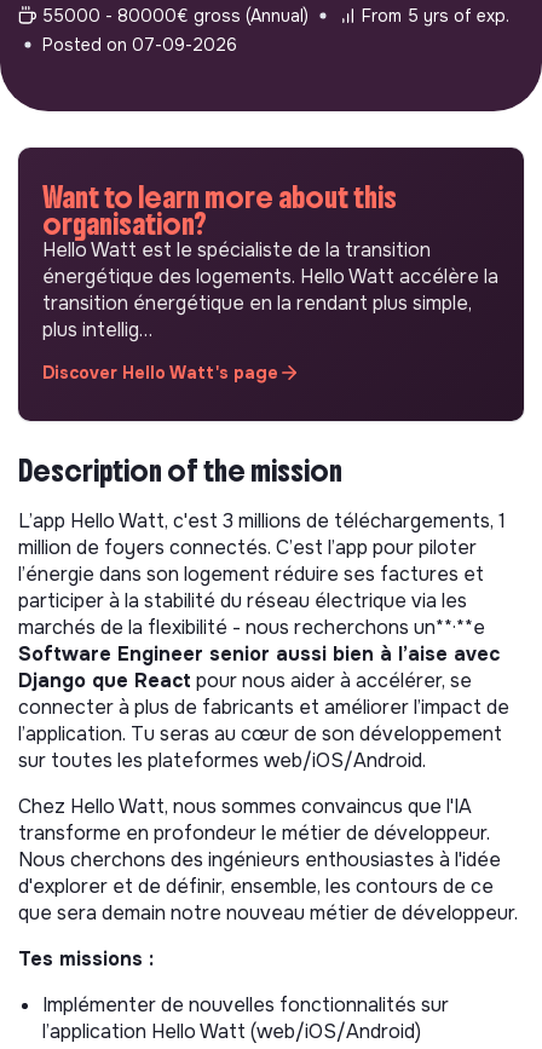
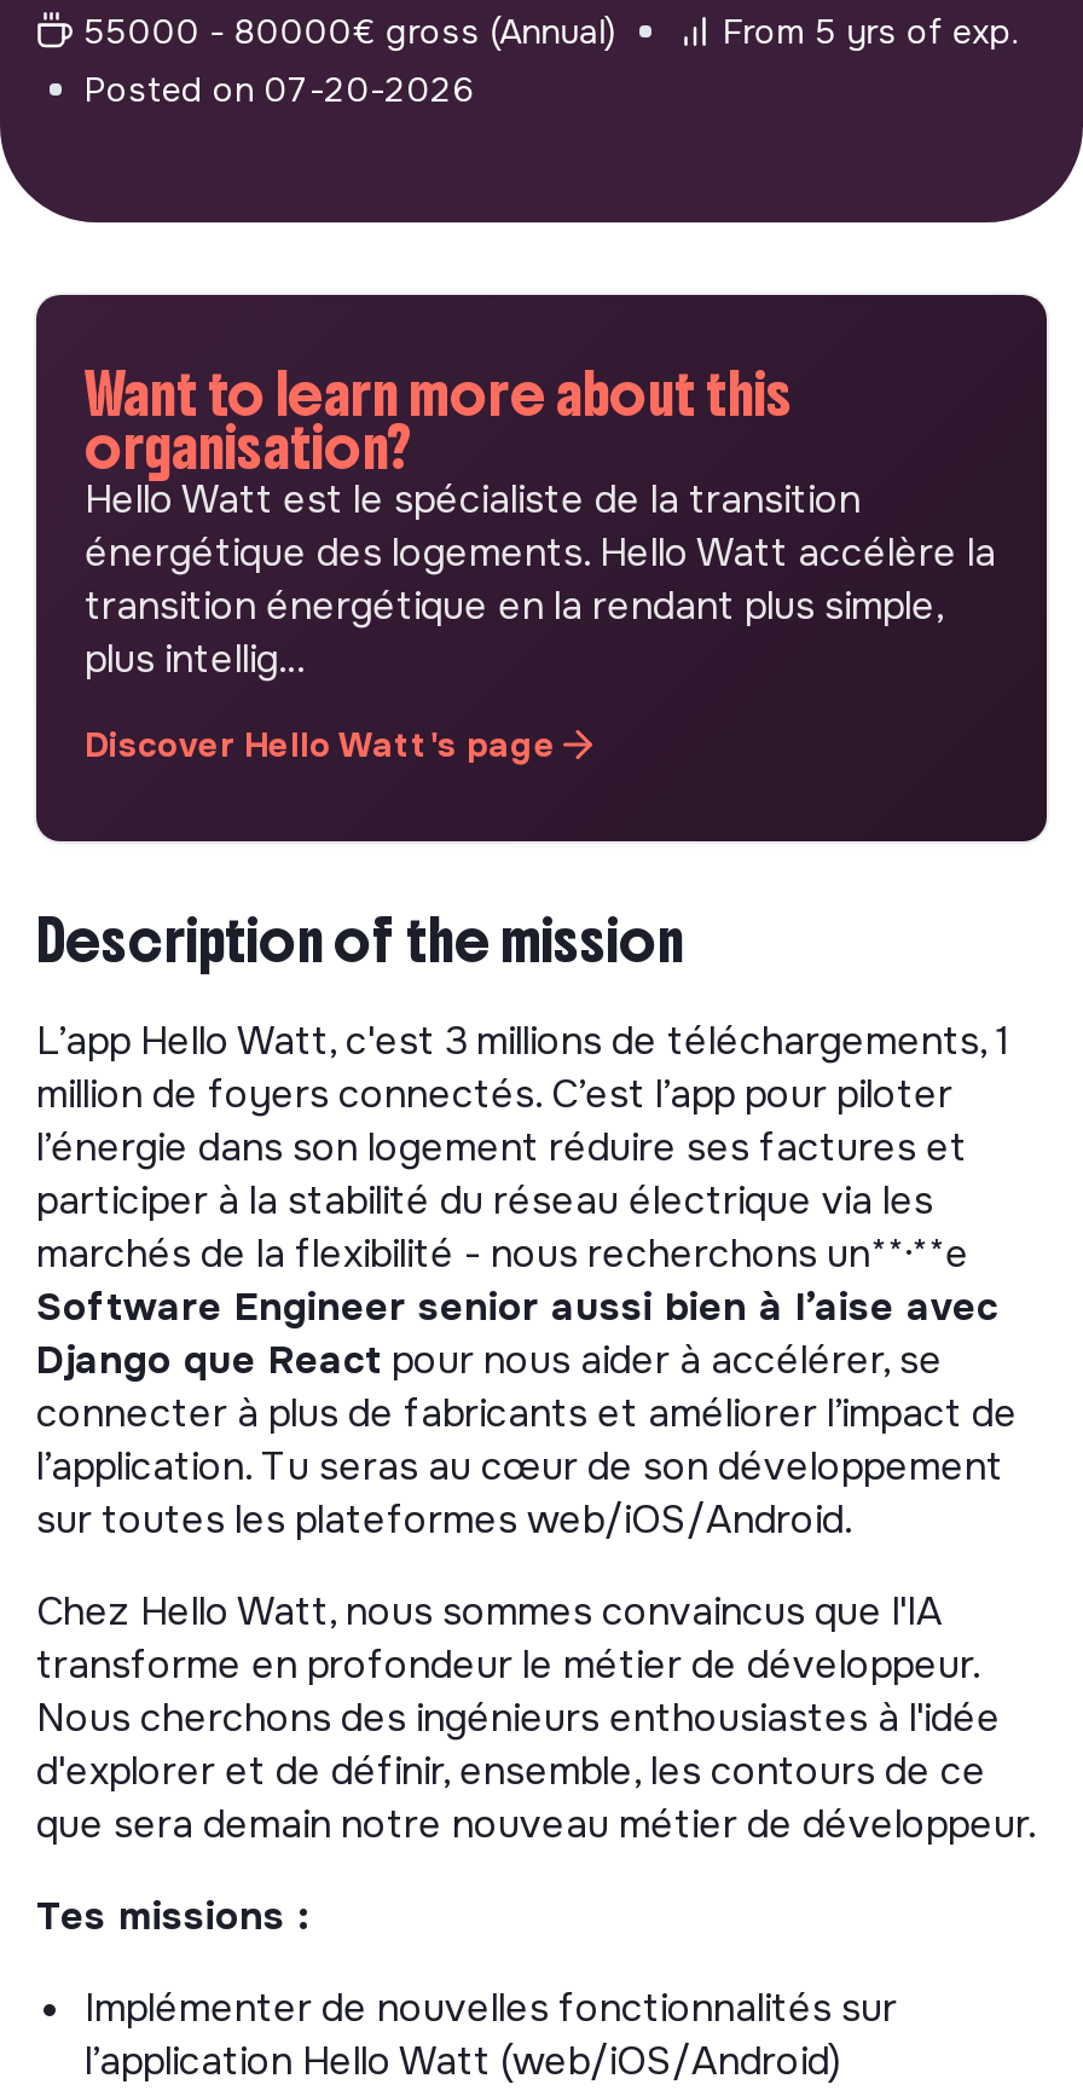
[42,33,237,55] Posted on 07-09-2026 -> [85,67,474,110] Posted on 07-20-2026

